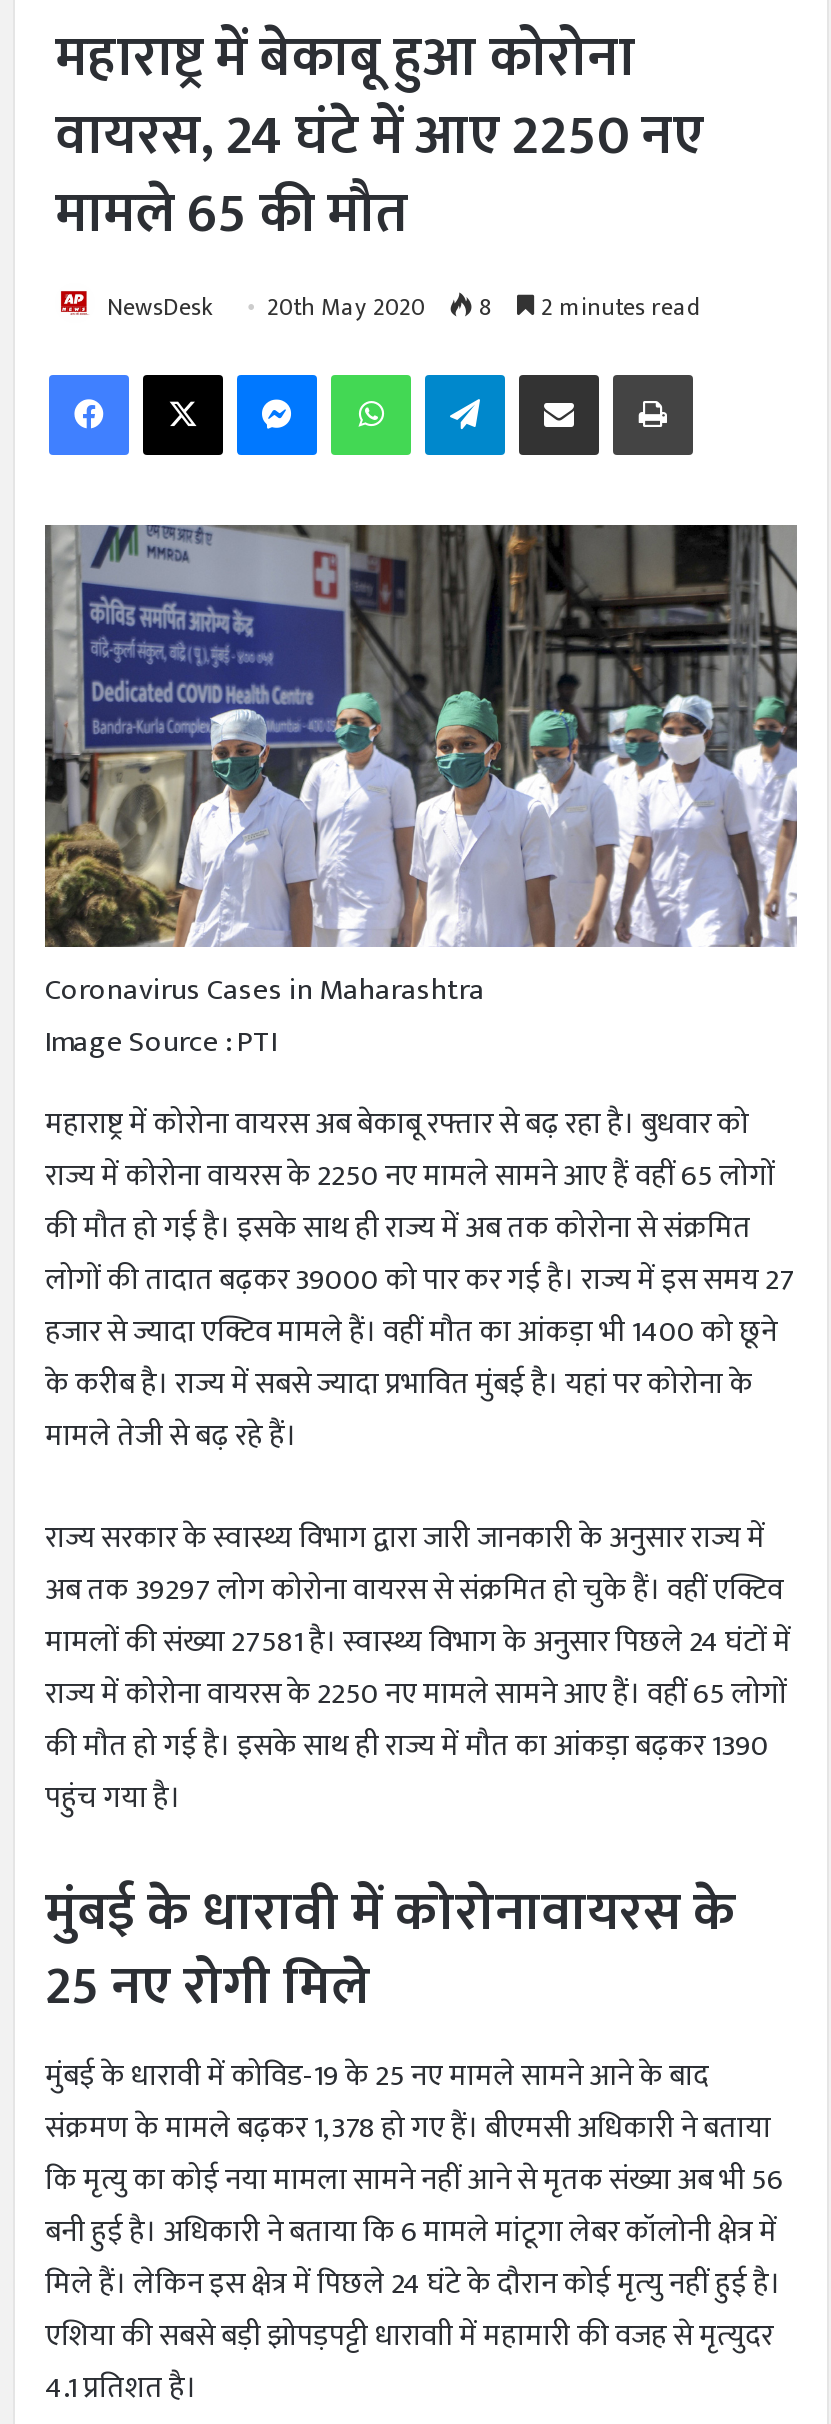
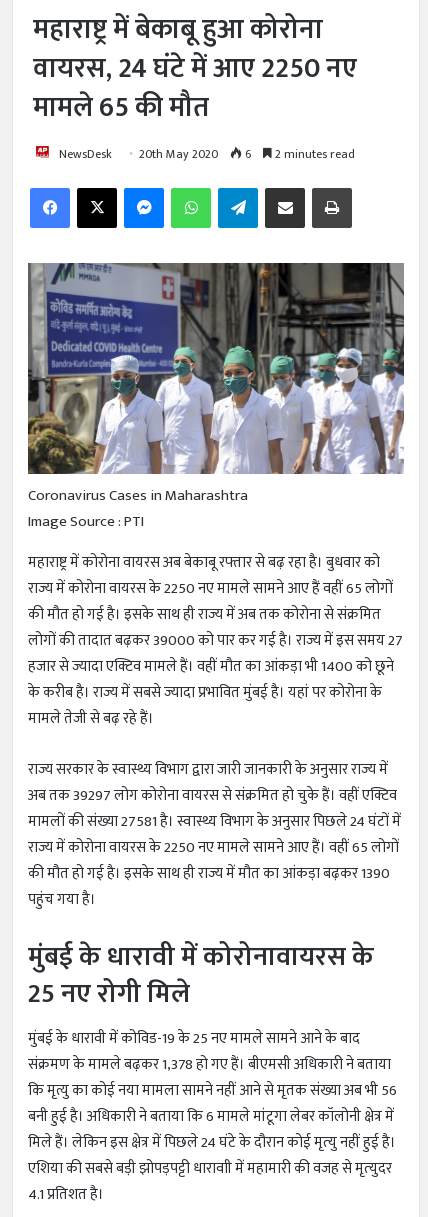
[107,286,701,326] NewsDesk 20th May 2020 8 2 minutes read -> [59,144,355,164] NewsDesk 20th May 2020 6 2 minutes read

